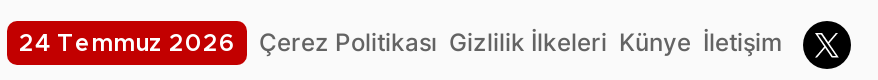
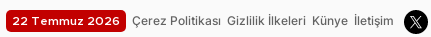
[19,27,783,57] 24 Temmuz 2026 Çerez Politikası Gizlilik İlkeleri Künye İletişim -> [12,13,394,28] 22 Temmuz 2026 Çerez Politikası Gizlilik İlkeleri Künye İletişim

